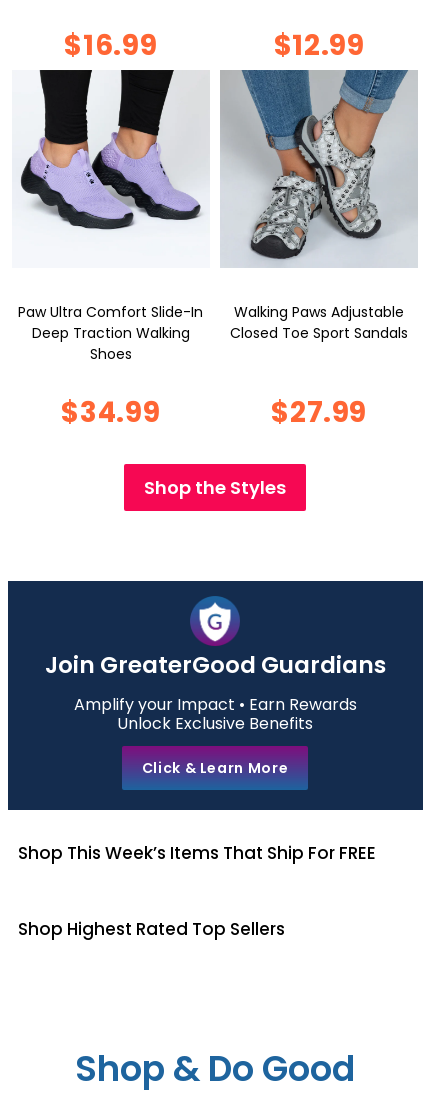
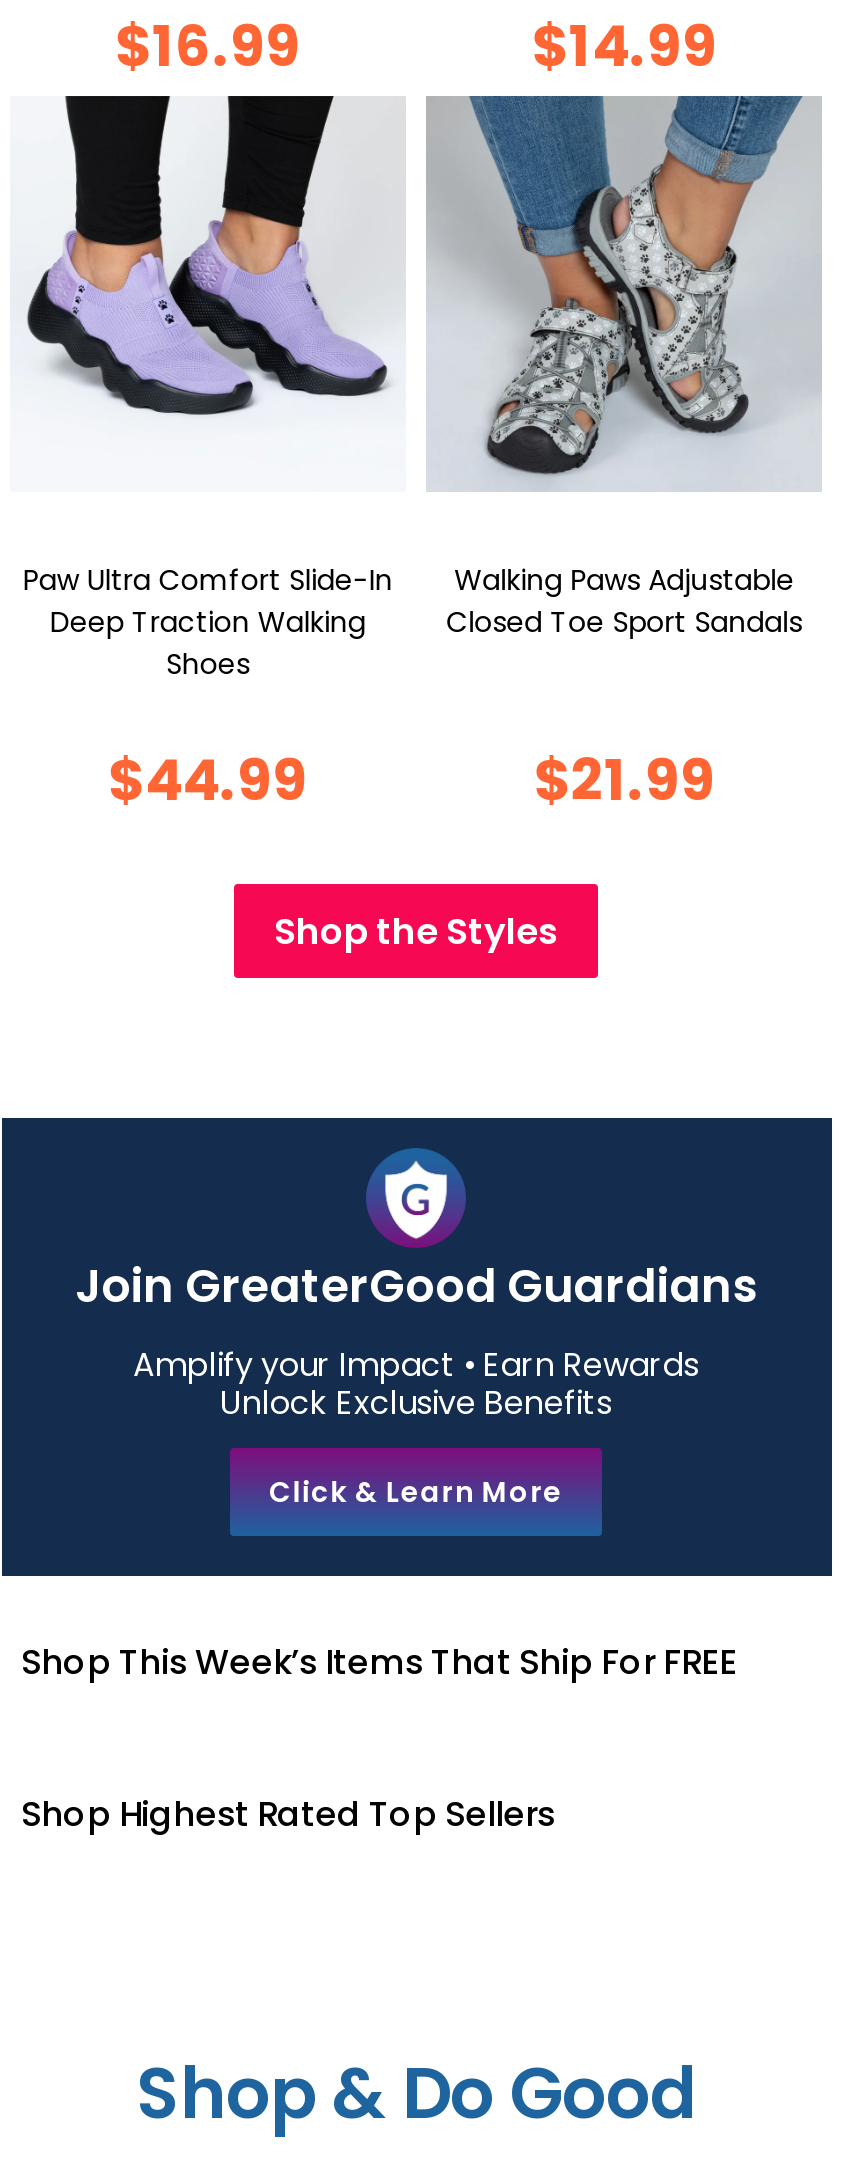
[274,25,365,64] $12.99 -> [531,8,717,86] $14.99
[61,393,160,432] $34.99 -> [108,743,308,821] $44.99
[271,393,367,432] $27.99 -> [533,743,715,821] $21.99

